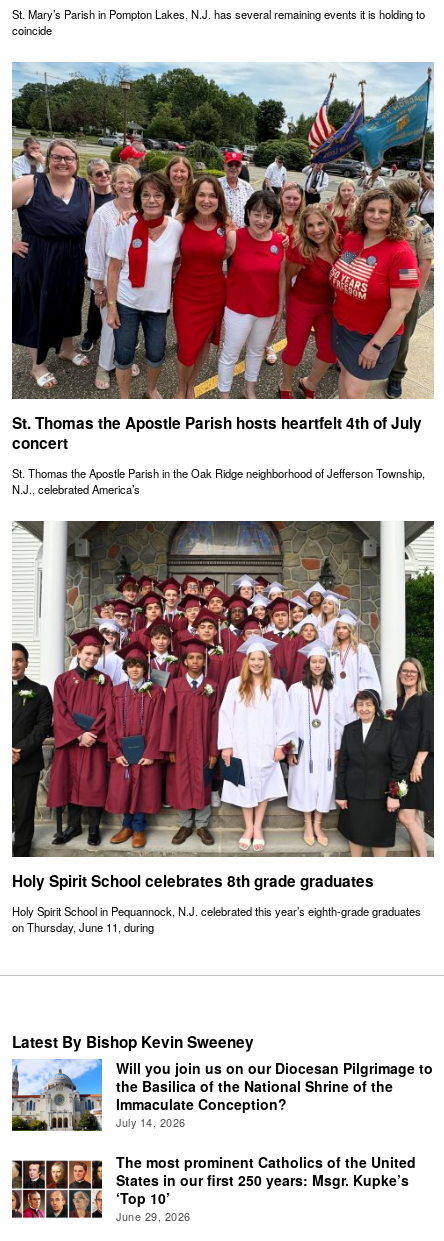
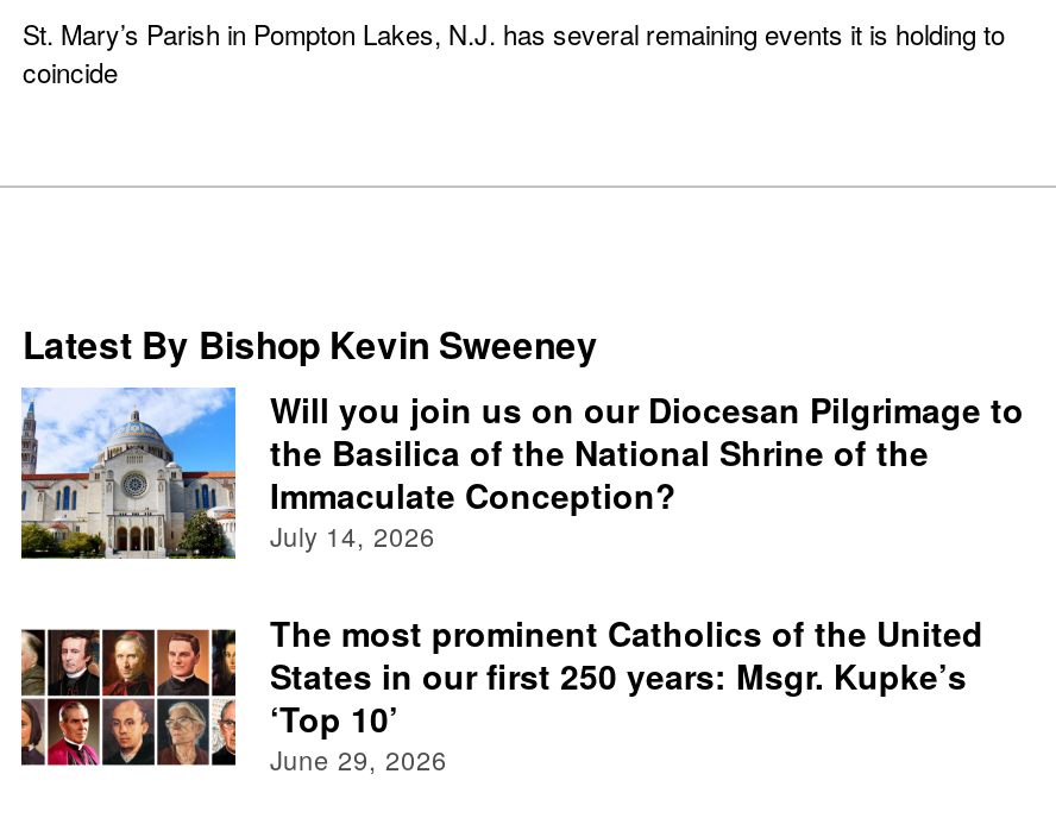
[11,61,435,496] [image] | St. Thomas the Apostle Parish hosts heartfelt 4th of July | concert | St. Thomas the Apostle Parish in the Oak Ridge neighborhood of Jefferson Township, | N.J., celebrated America’s -> none
[11,520,435,935] [image] | Holy Spirit School celebrates 8th grade graduates | Holy Spirit School in Pequannock, N.J. celebrated this year’s eighth-grade graduates | on Thursday, June 11, during -> none

